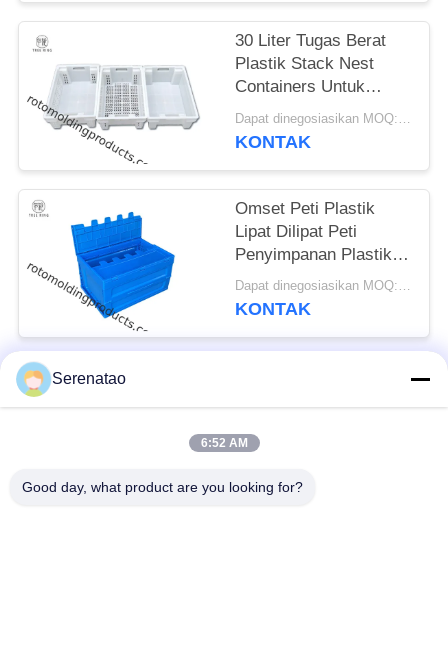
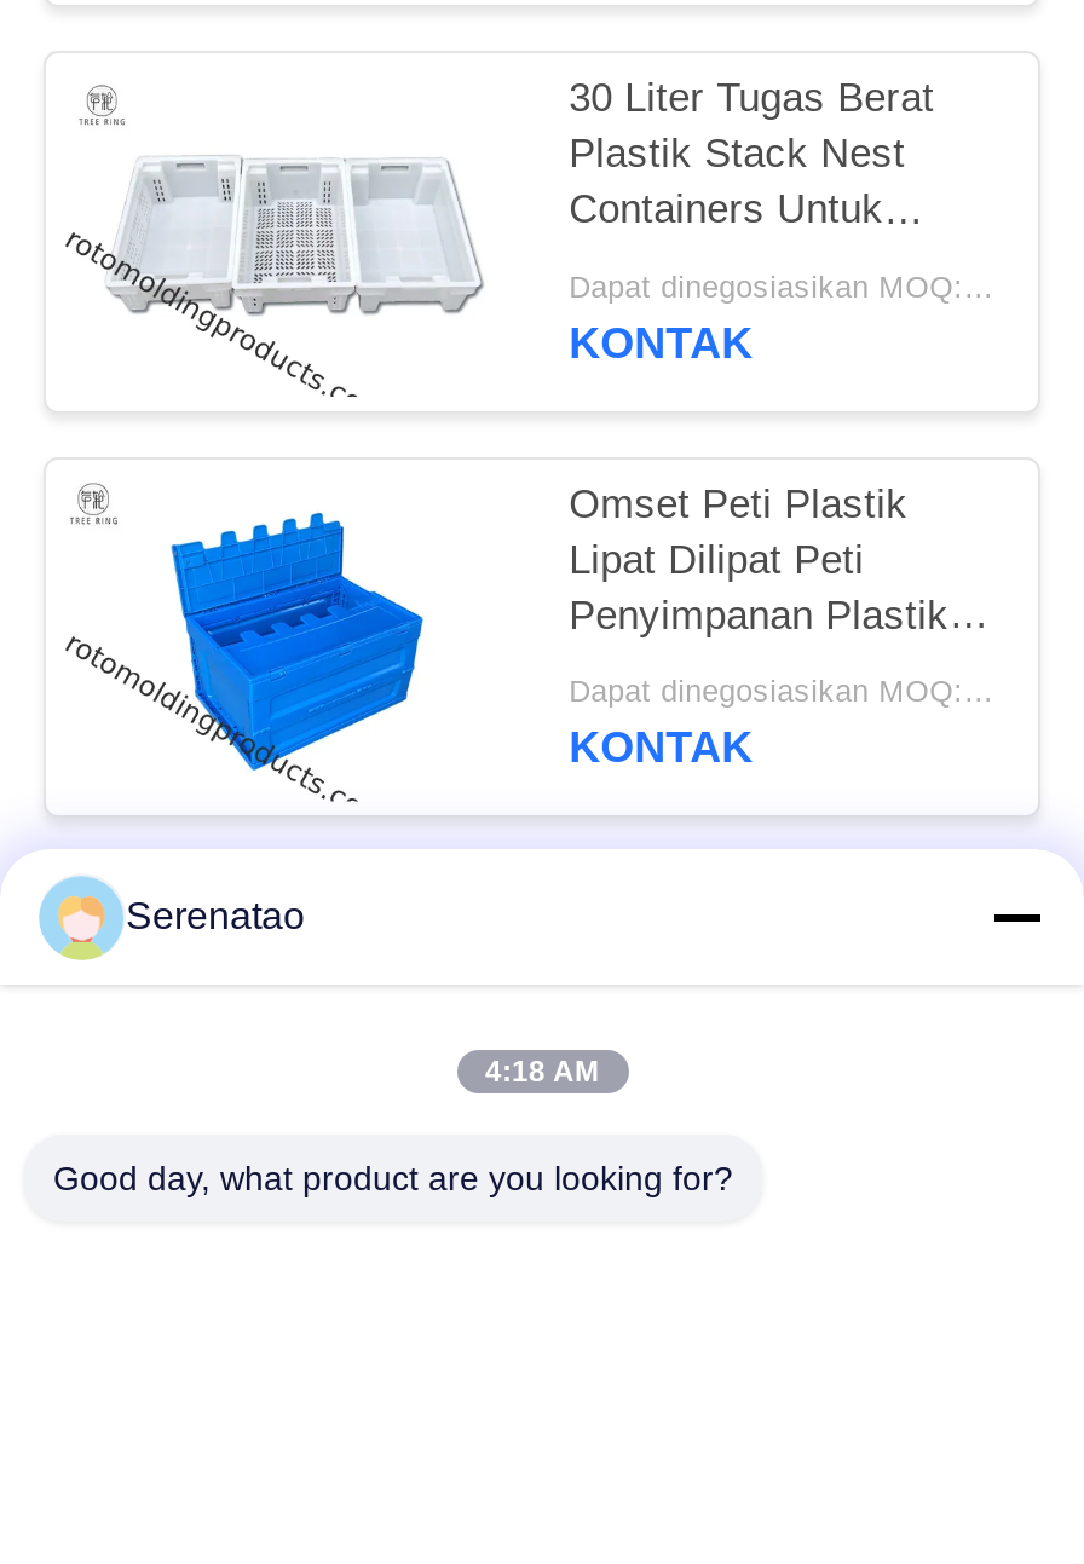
[200,436,247,450] 6:52 AM -> [485,1055,599,1089] 4:18 AM

